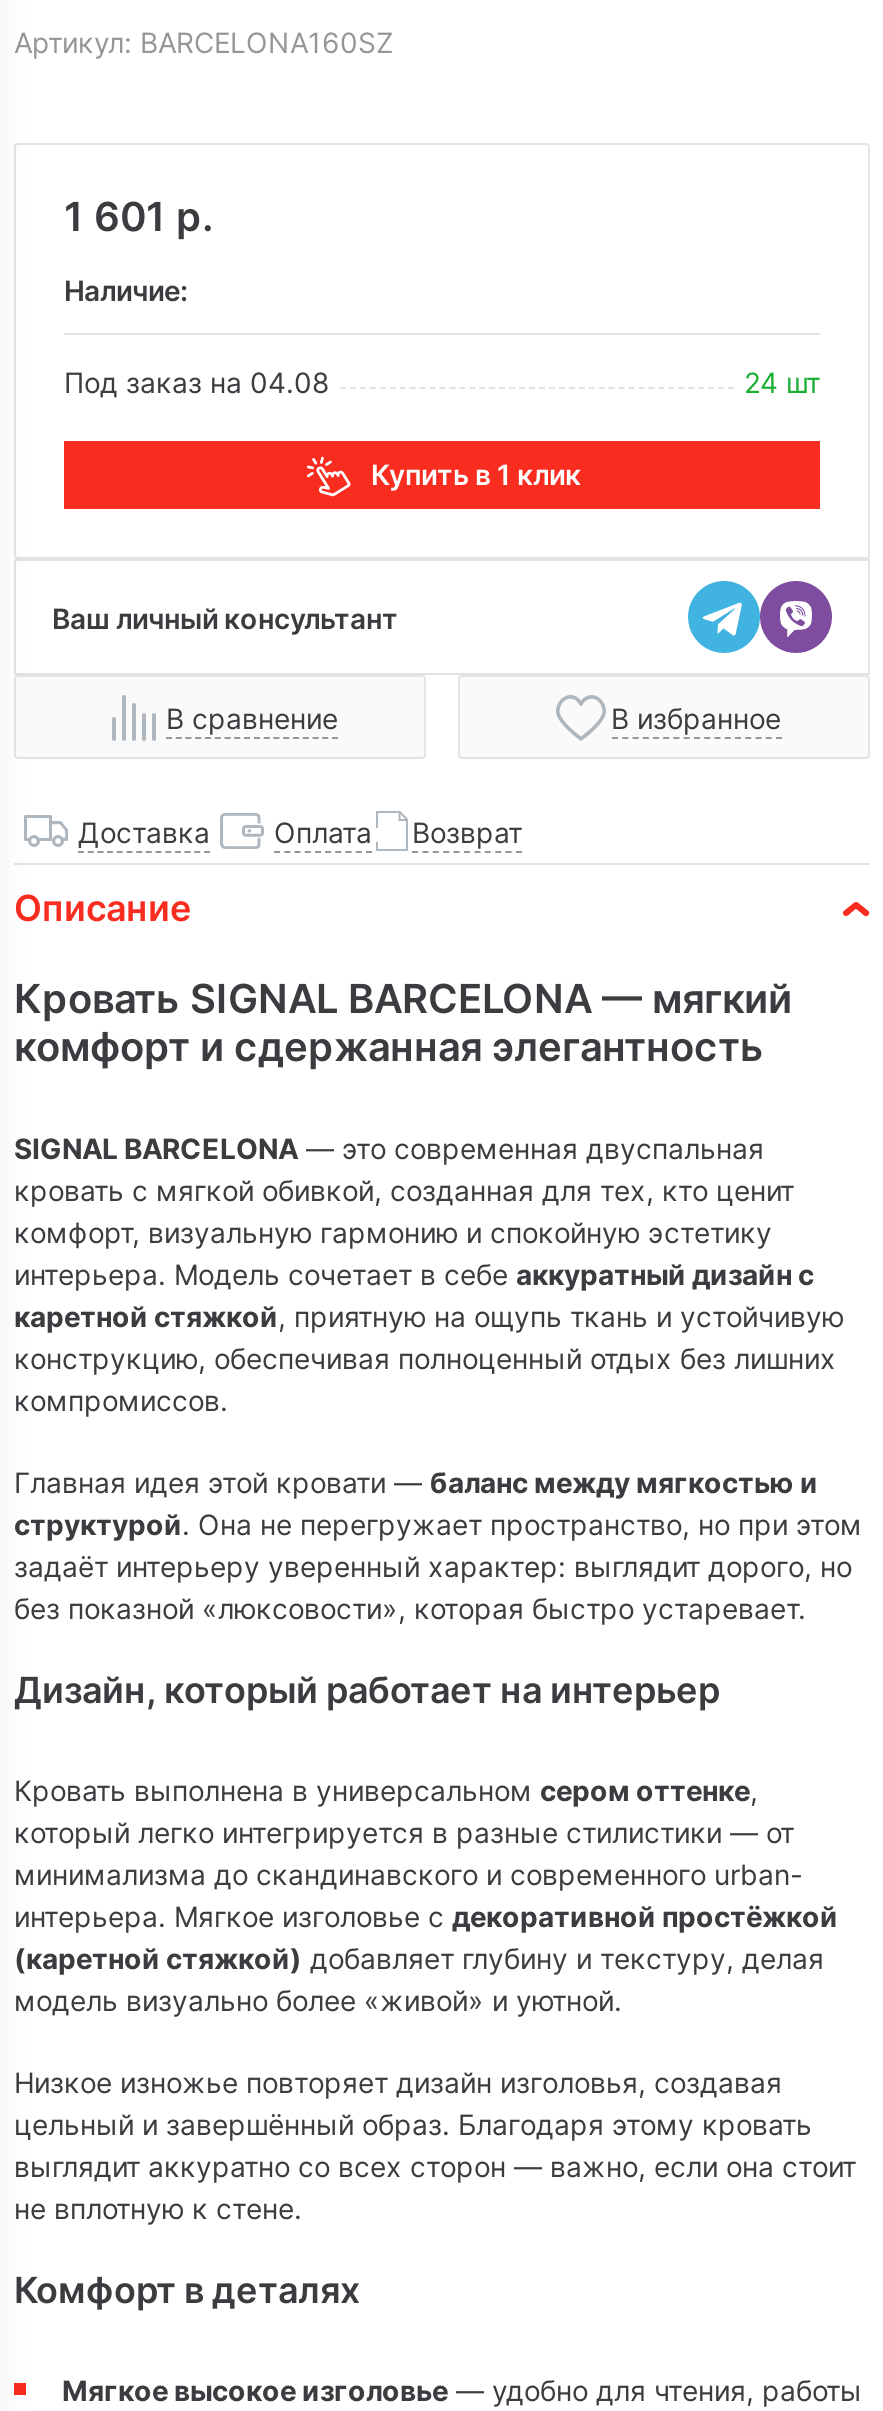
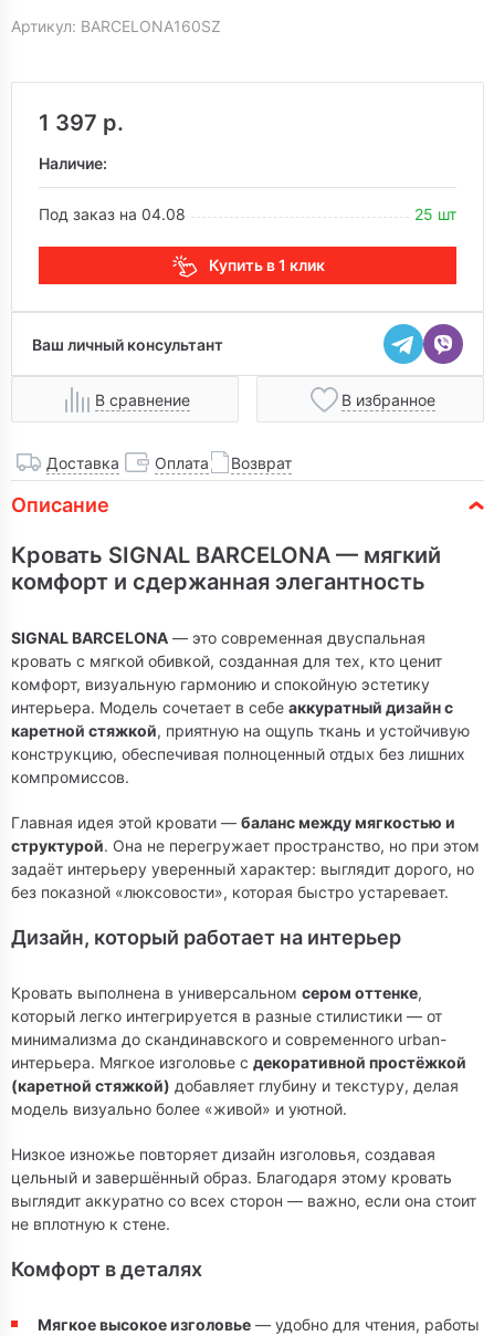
[64,193,214,241] 1 601 р. -> [39,109,124,136] 1 397 р.
[744,365,820,399] 24 шт -> [414,205,456,223] 25 шт

